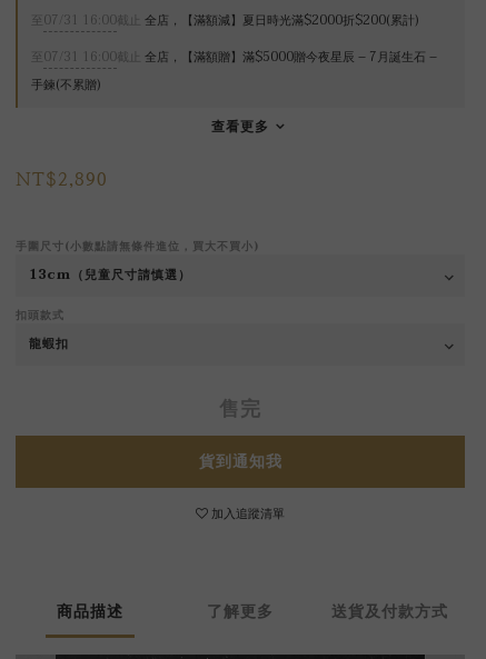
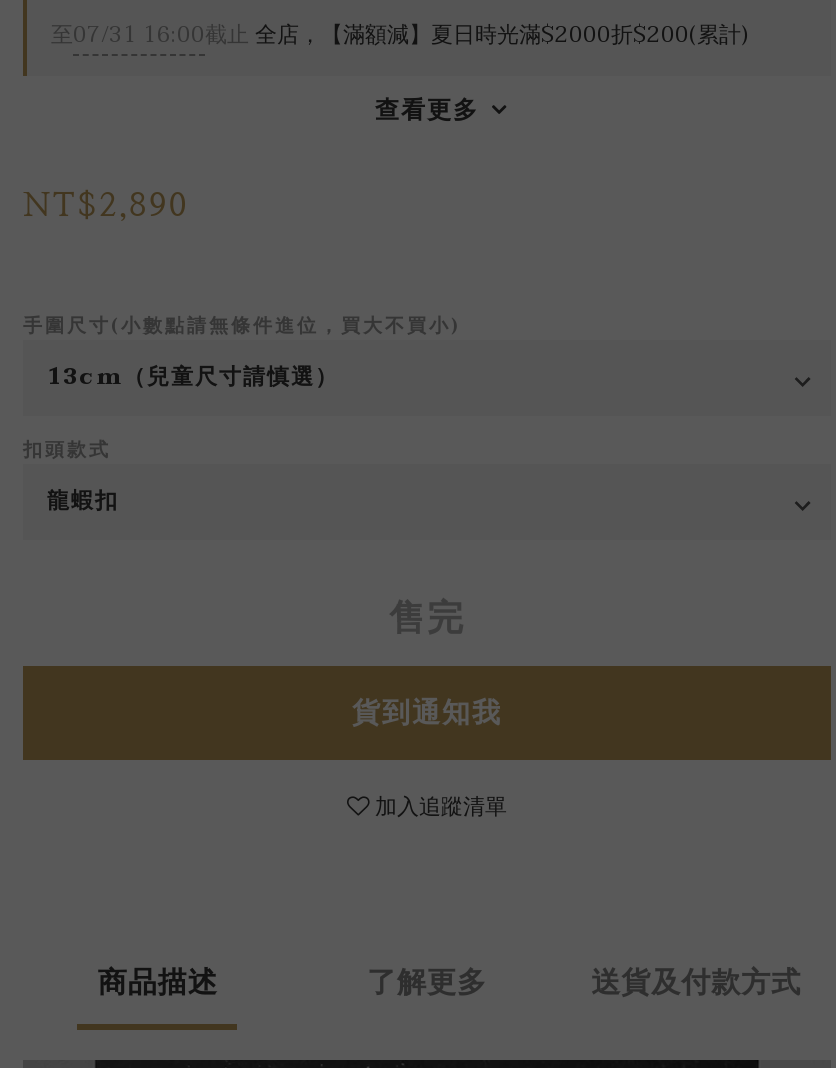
[31,47,437,96] 至07/31 16:00截止全店，【滿額贈】滿$5000贈今夜星辰 – 7月誕生石 – | 手鍊(不累贈) -> none

